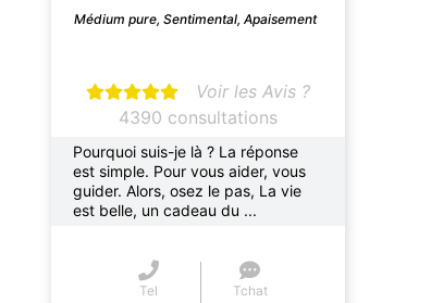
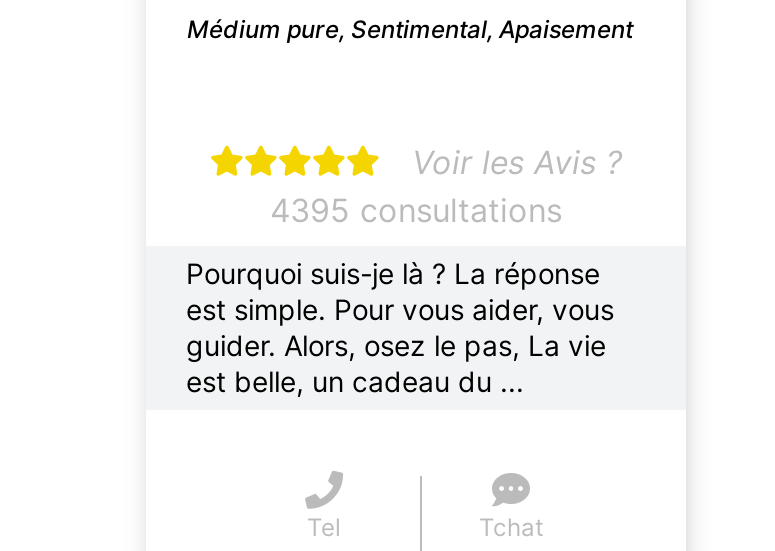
[119,107,278,129] 4390 consultations -> [270,190,562,230] 4395 consultations

